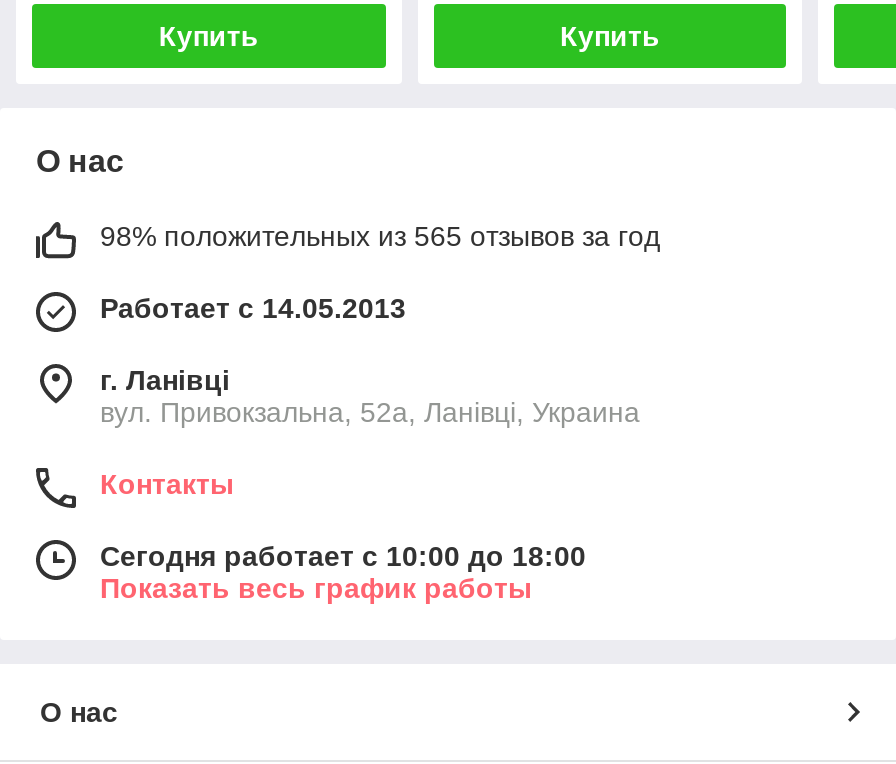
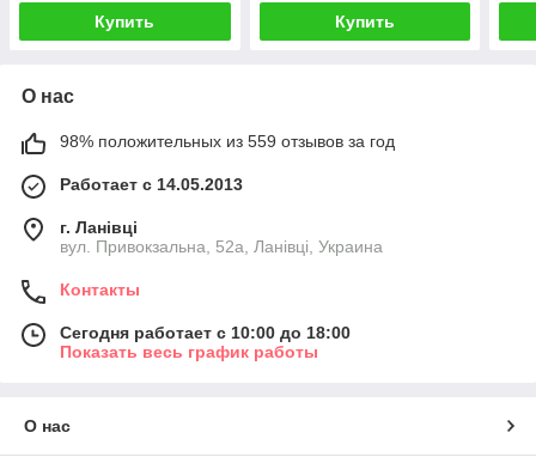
[100,220,660,252] 98% положительных из 565 отзывов за год -> [60,131,395,150] 98% положительных из 559 отзывов за год

